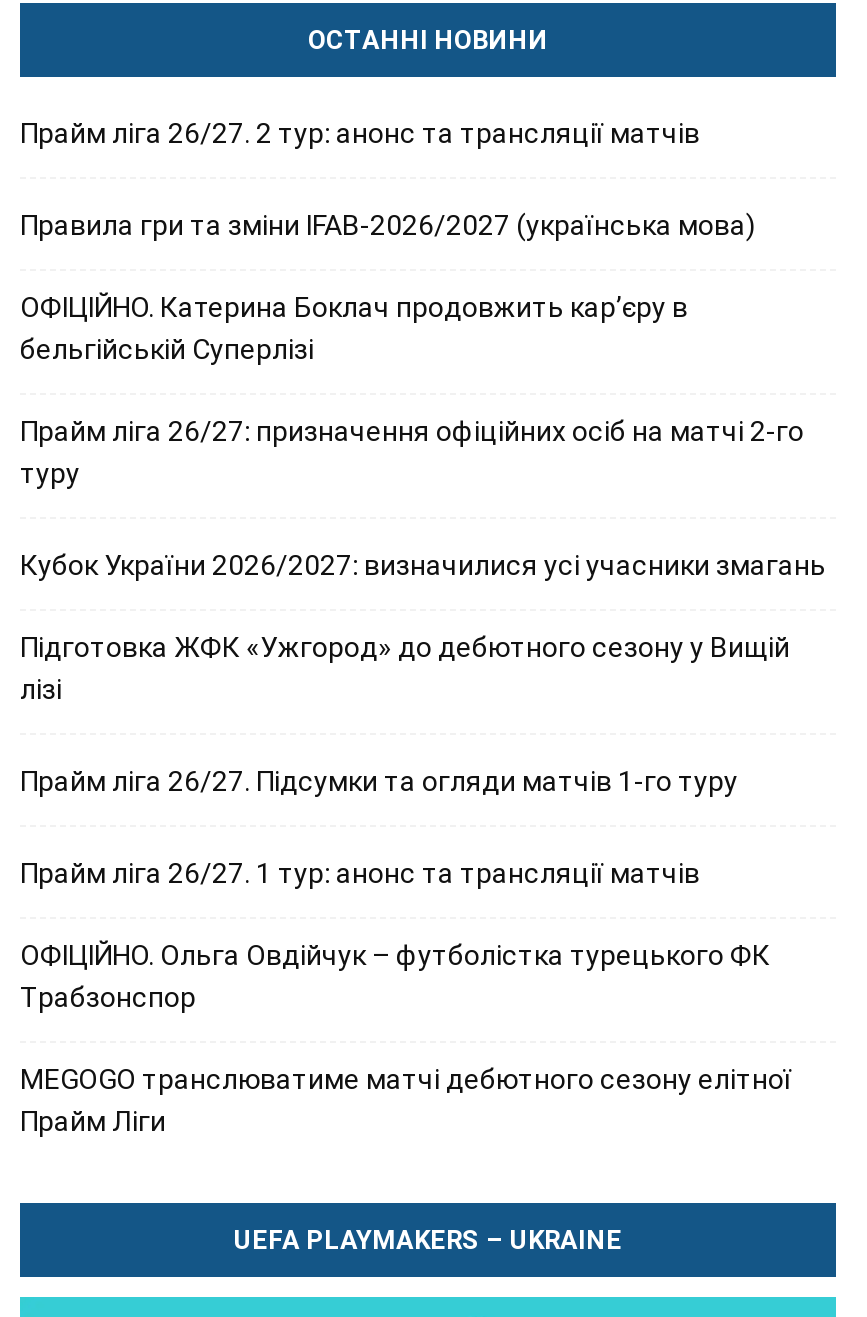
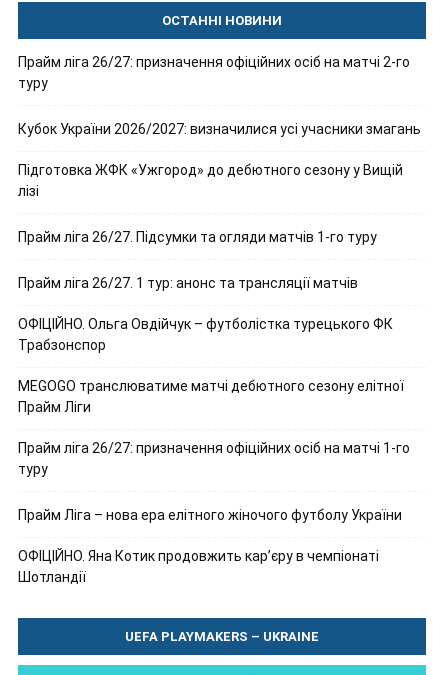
[20,117,756,365] Прайм ліга 26/27. 2 тур: анонс та трансляції матчів | Правила гри та зміни IFAB-2026/2027 (українська мова) | ОФІЦІЙНО. Катерина Боклач продовжить кар’єру в | бельгійській Суперлізі -> none
moved [20,415,826,1137] -> [18,54,421,415]: Прайм ліга 26/27: призначення офіційних осіб на матчі 2-го | туру | Кубок України 2026/2027: визначилися усі учасники змагань | ... | MEGOGO транслюватиме матчі дебютного сезону елітної | Прайм Ліги
none -> [18,440,410,585] Прайм ліга 26/27: призначення офіційних осіб на матчі 1-го | туру | Прайм Ліга – нова ера елітного жіночого футболу України | ОФІЦІЙНО. Яна Котик продовжить кар’єру в чемпіонаті | Шотландії

